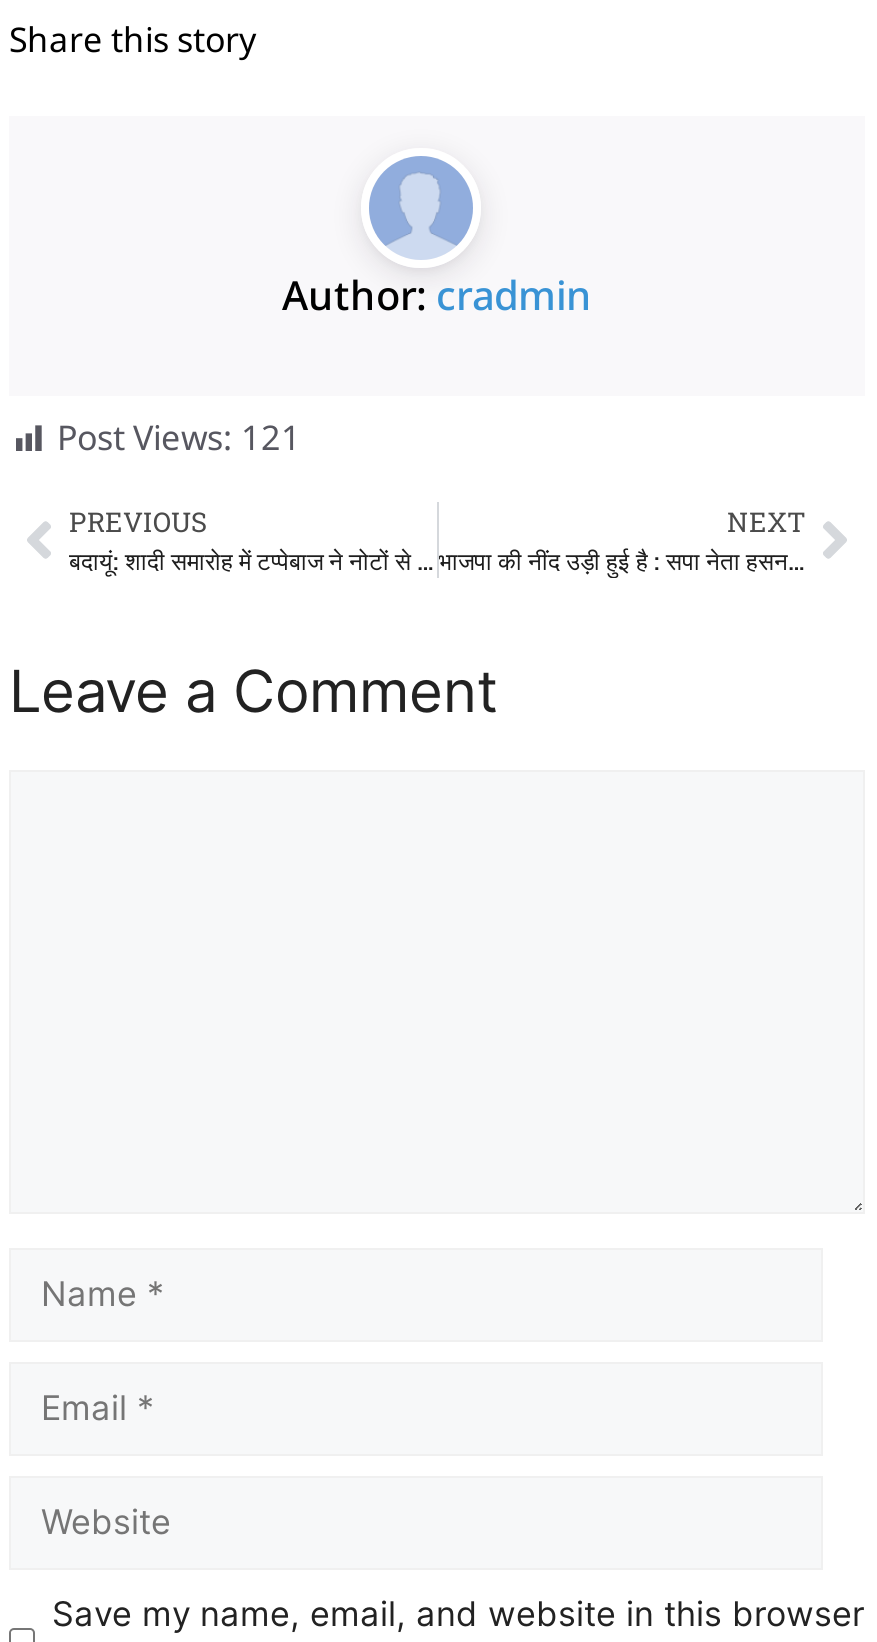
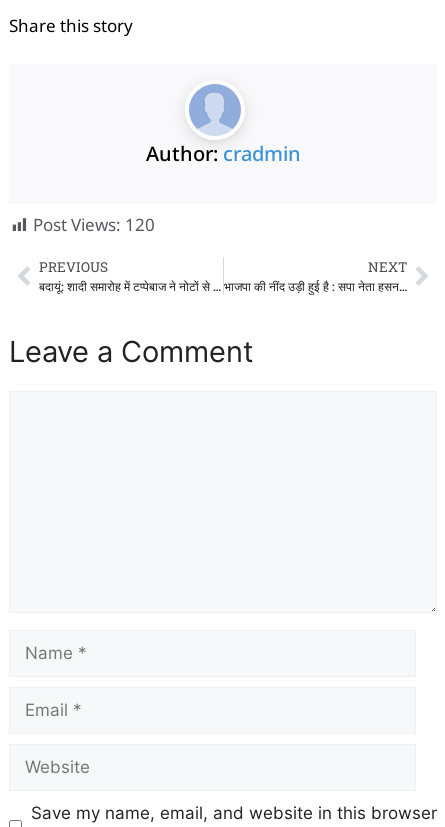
[57,415,301,461] Post Views: 121 -> [33,213,155,236] Post Views: 120

